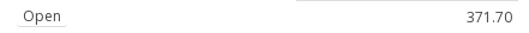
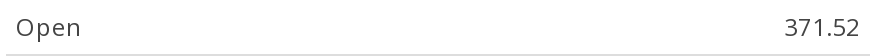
[467,8,512,28] 371.70 -> [784,11,860,45] 371.52

